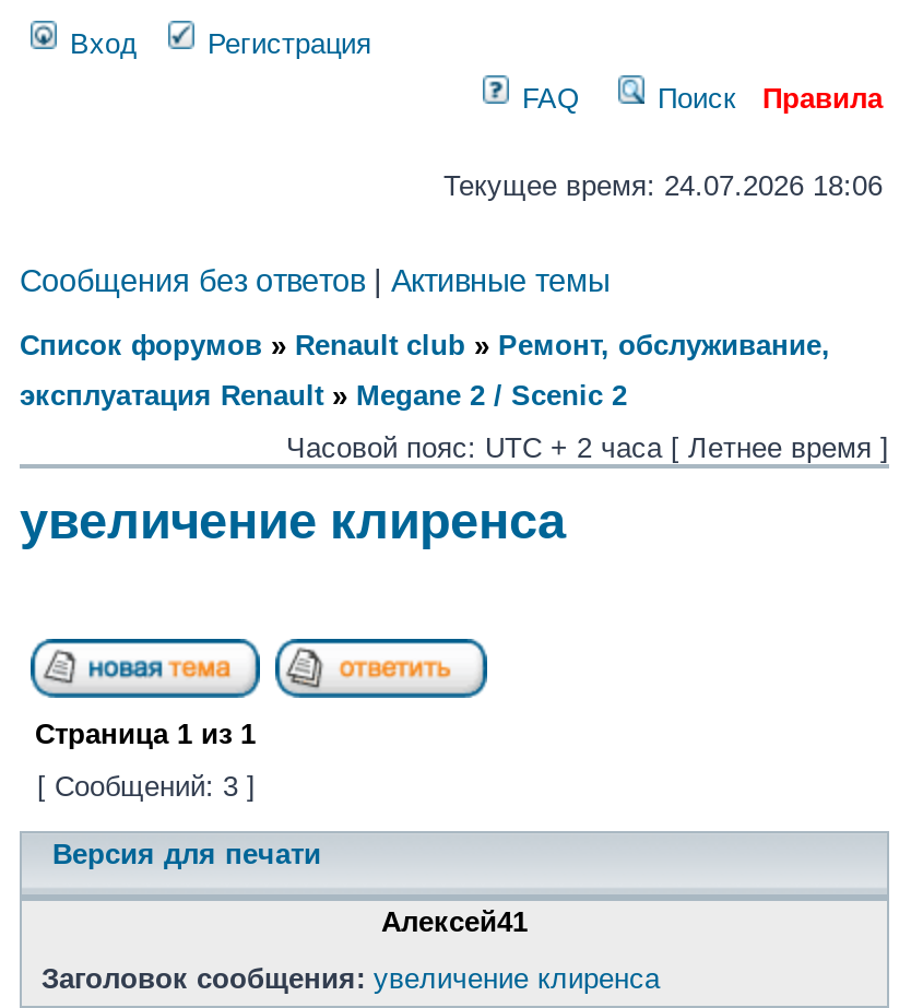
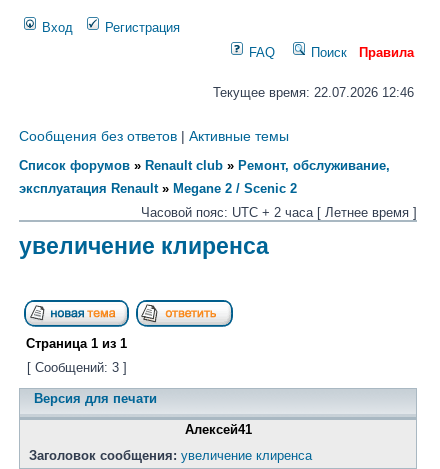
[443,169,883,202] Текущее время: 24.07.2026 18:06 -> [213,85,414,100] Текущее время: 22.07.2026 12:46

